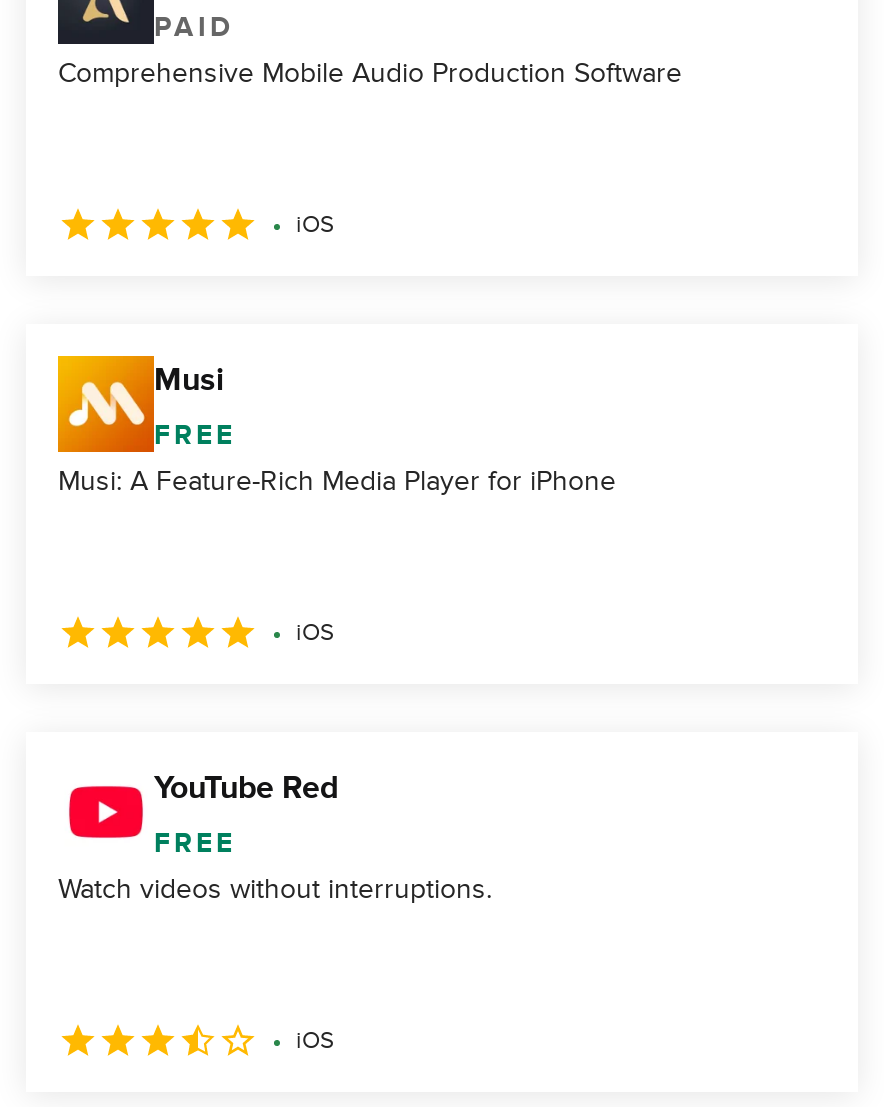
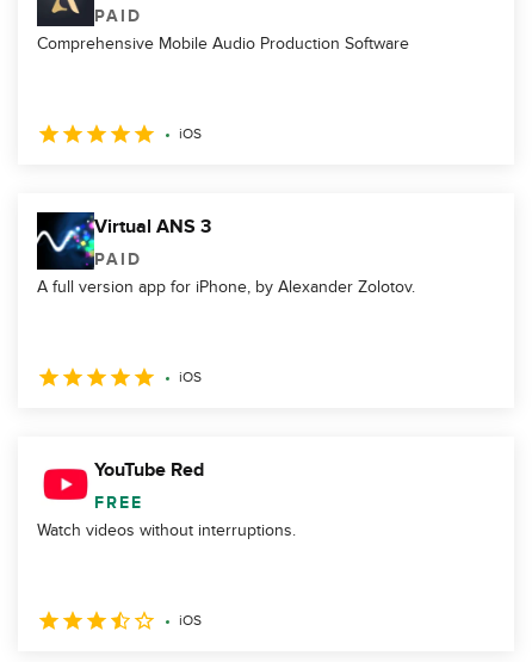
[56,354,616,498] [image] | Musi | FREE | Musi: A Feature-Rich Media Player for iPhone -> [36,211,415,297] [image] | Virtual ANS 3 | PAID | A full version app for iPhone, by Alexander Zolotov.

